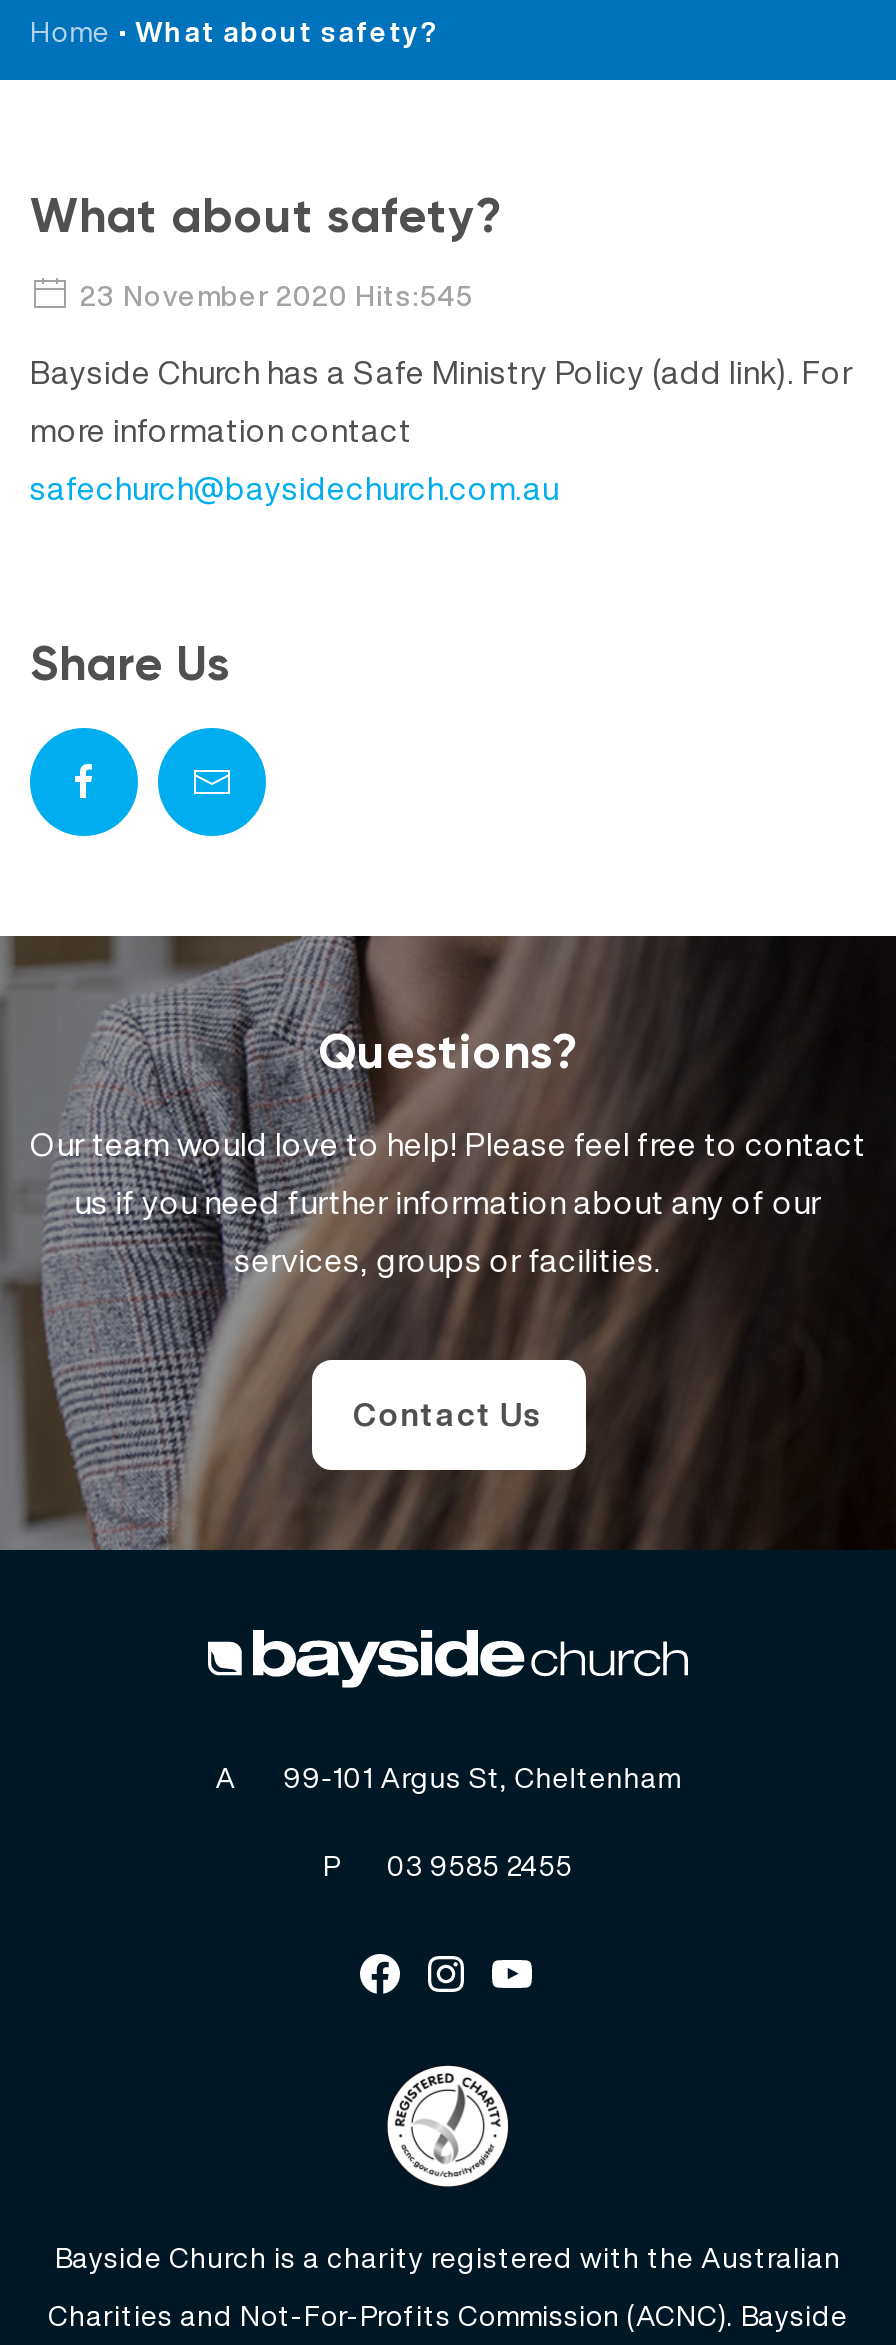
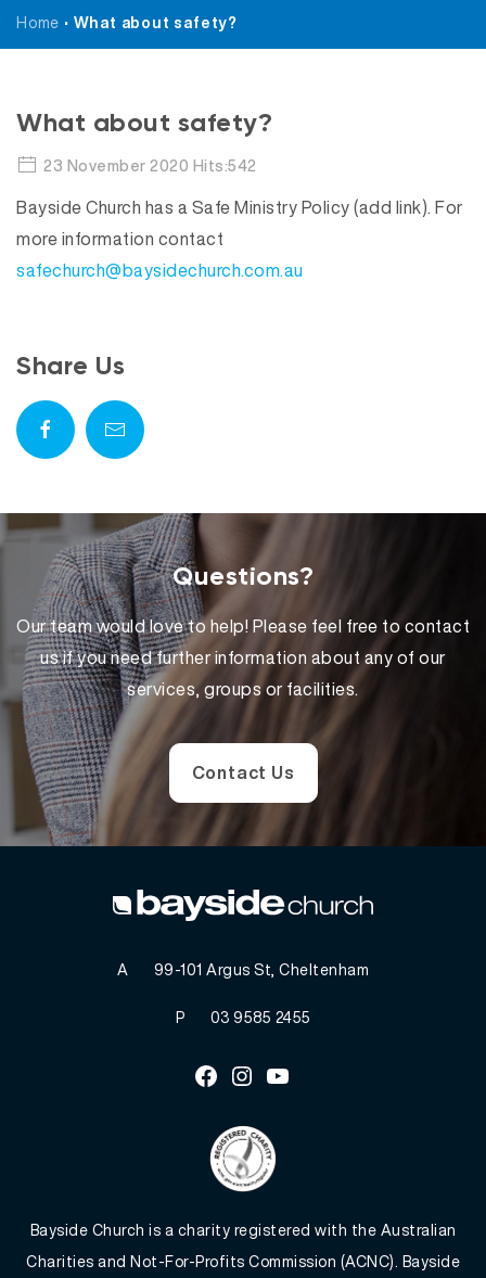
[80,274,473,316] 23 November 2020 Hits:545 -> [43,154,257,177] 23 November 2020 Hits:542

